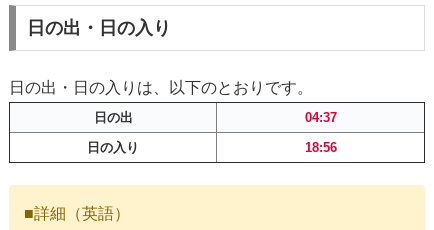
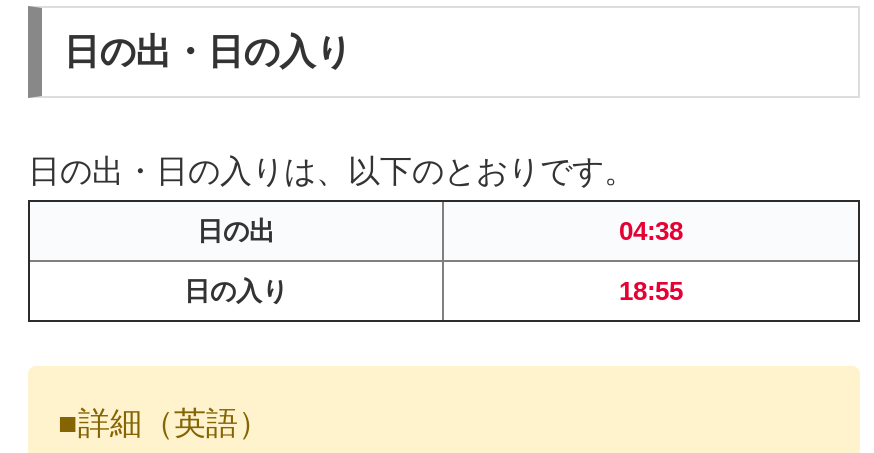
[304,110,336,125] 04:37 -> [619,215,683,245] 04:38
[304,140,336,155] 18:56 -> [619,275,683,305] 18:55

